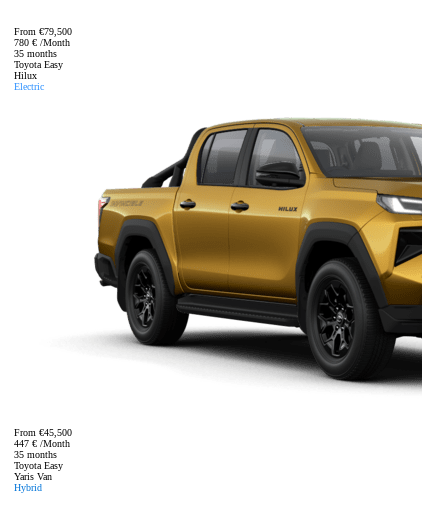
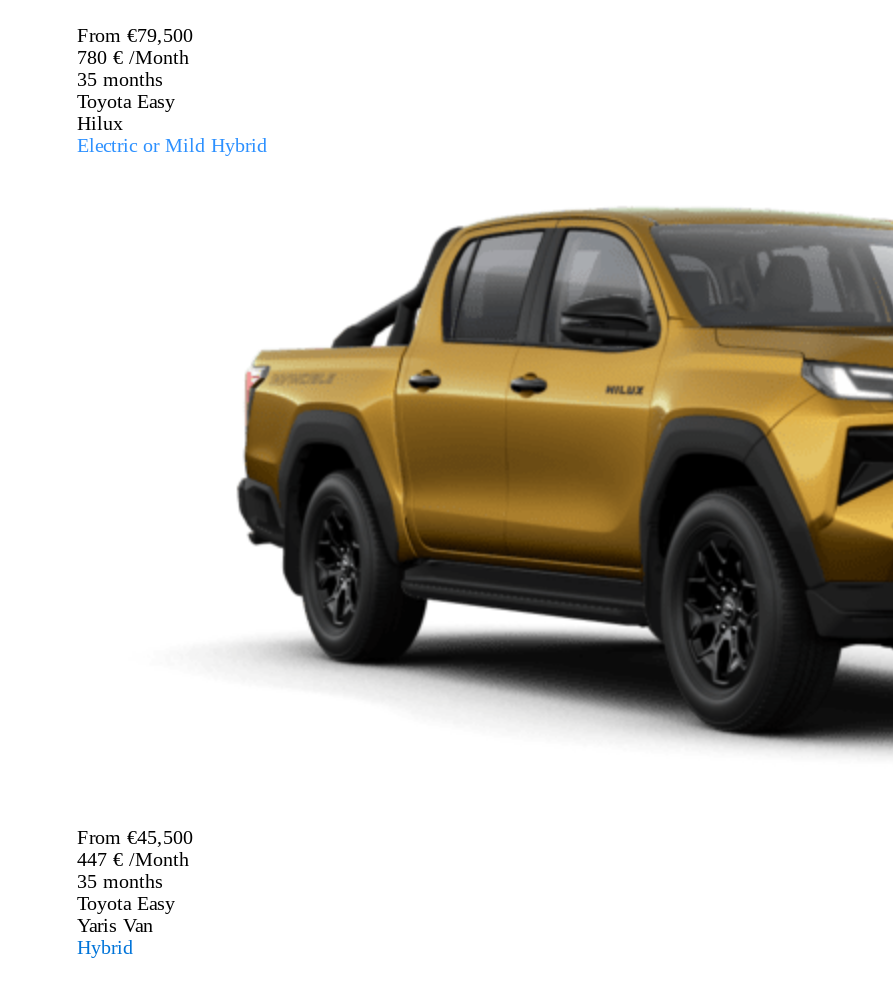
[14,81,44,92] Electric -> [77,134,267,156] Electric or Mild Hybrid

